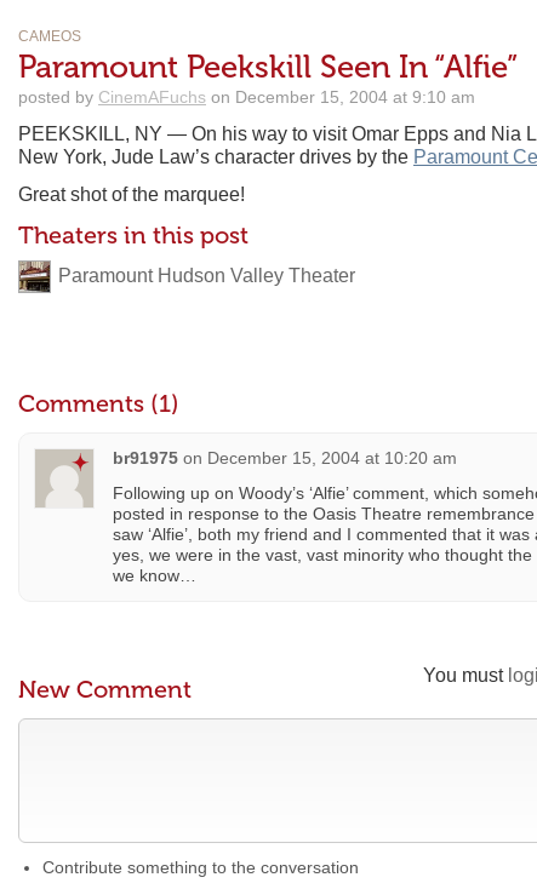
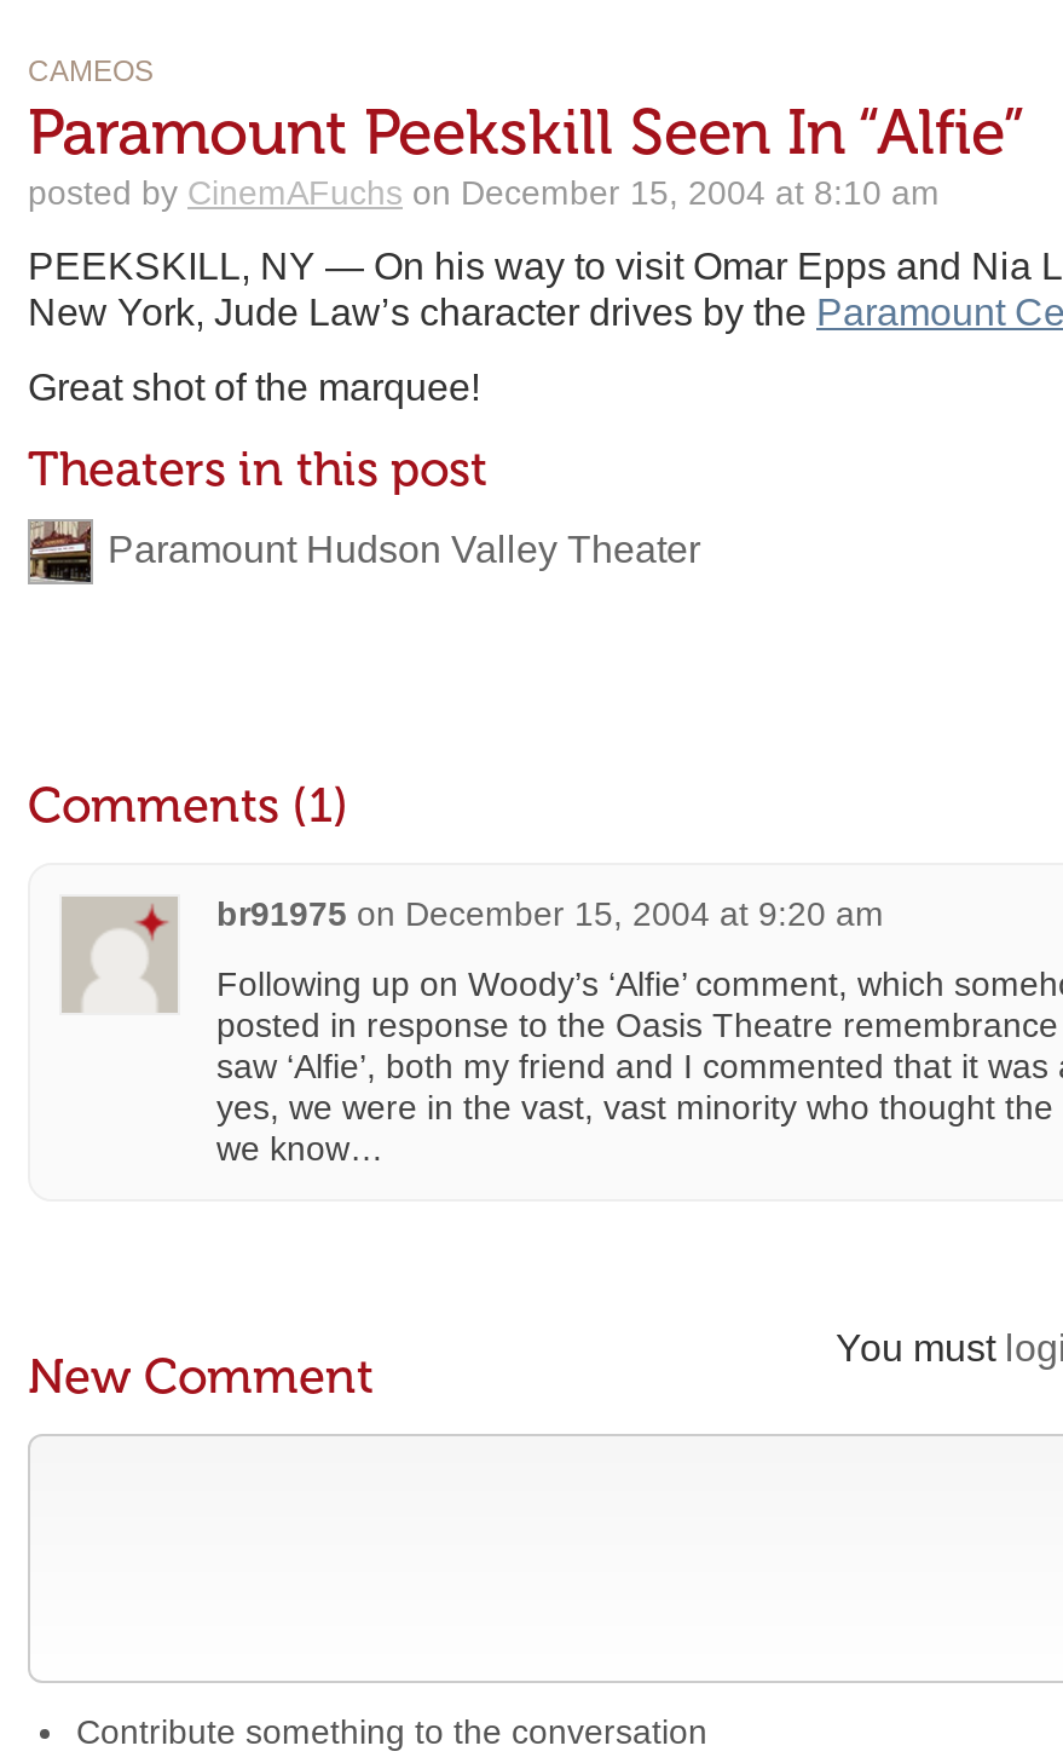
[18,87,475,107] posted by CinemAFuchs on December 15, 2004 at 9:10 am -> [28,173,940,212] posted by CinemAFuchs on December 15, 2004 at 8:10 am
[113,448,457,468] br91975 on December 15, 2004 at 10:20 am -> [216,894,884,933] br91975 on December 15, 2004 at 9:20 am

